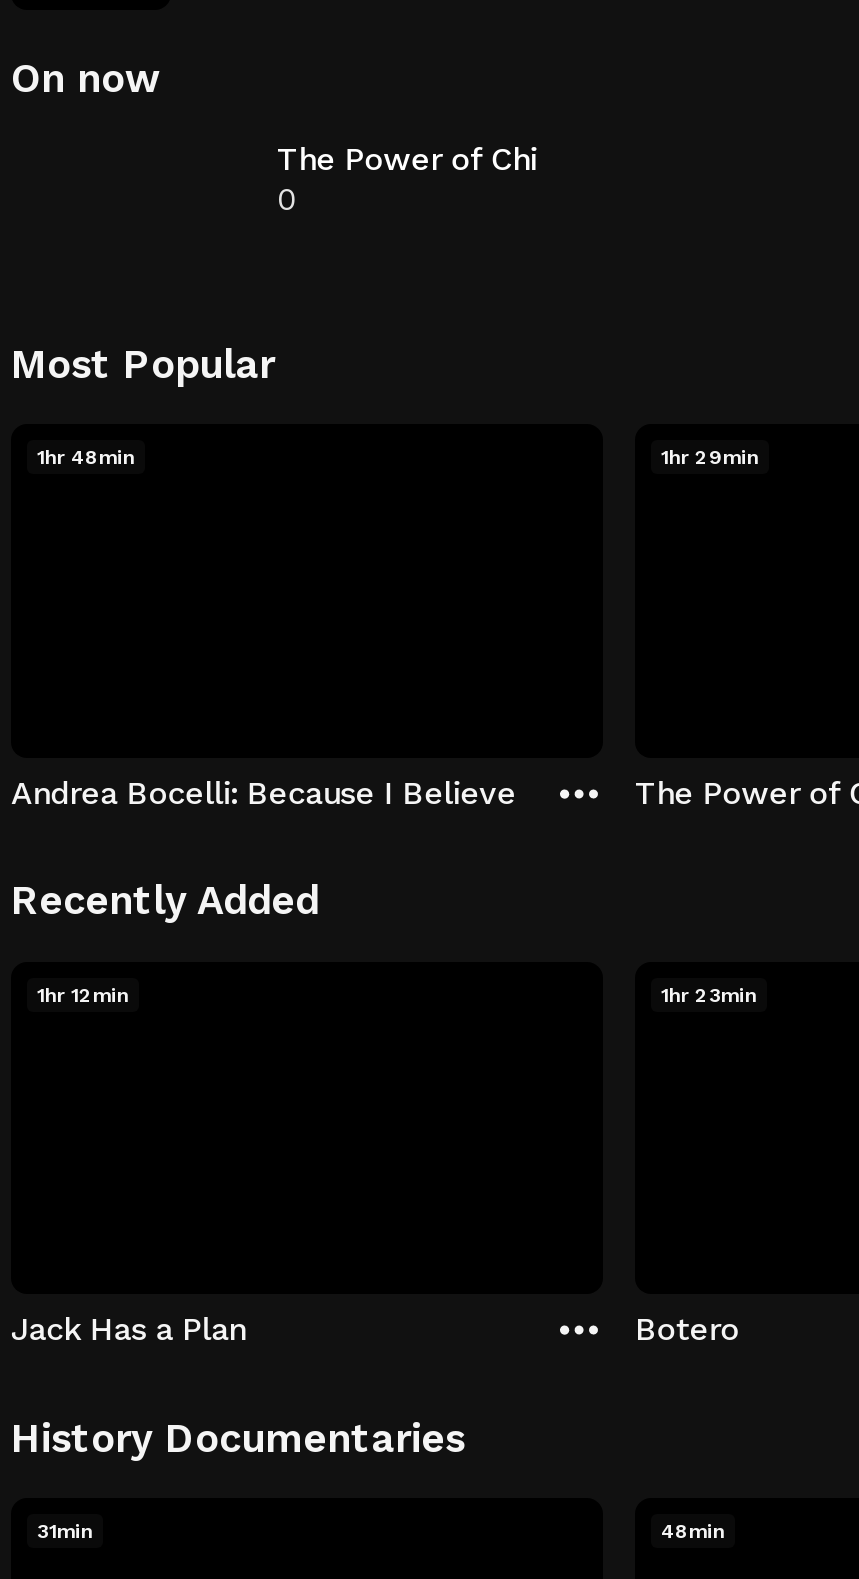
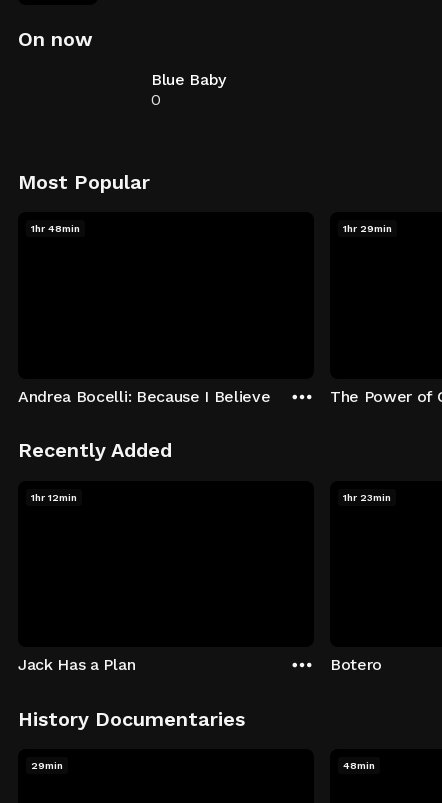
[277,140,537,178] The Power of Chi -> [151,70,226,89] Blue Baby
[37,1520,93,1542] 31min -> [31,760,63,771] 29min

